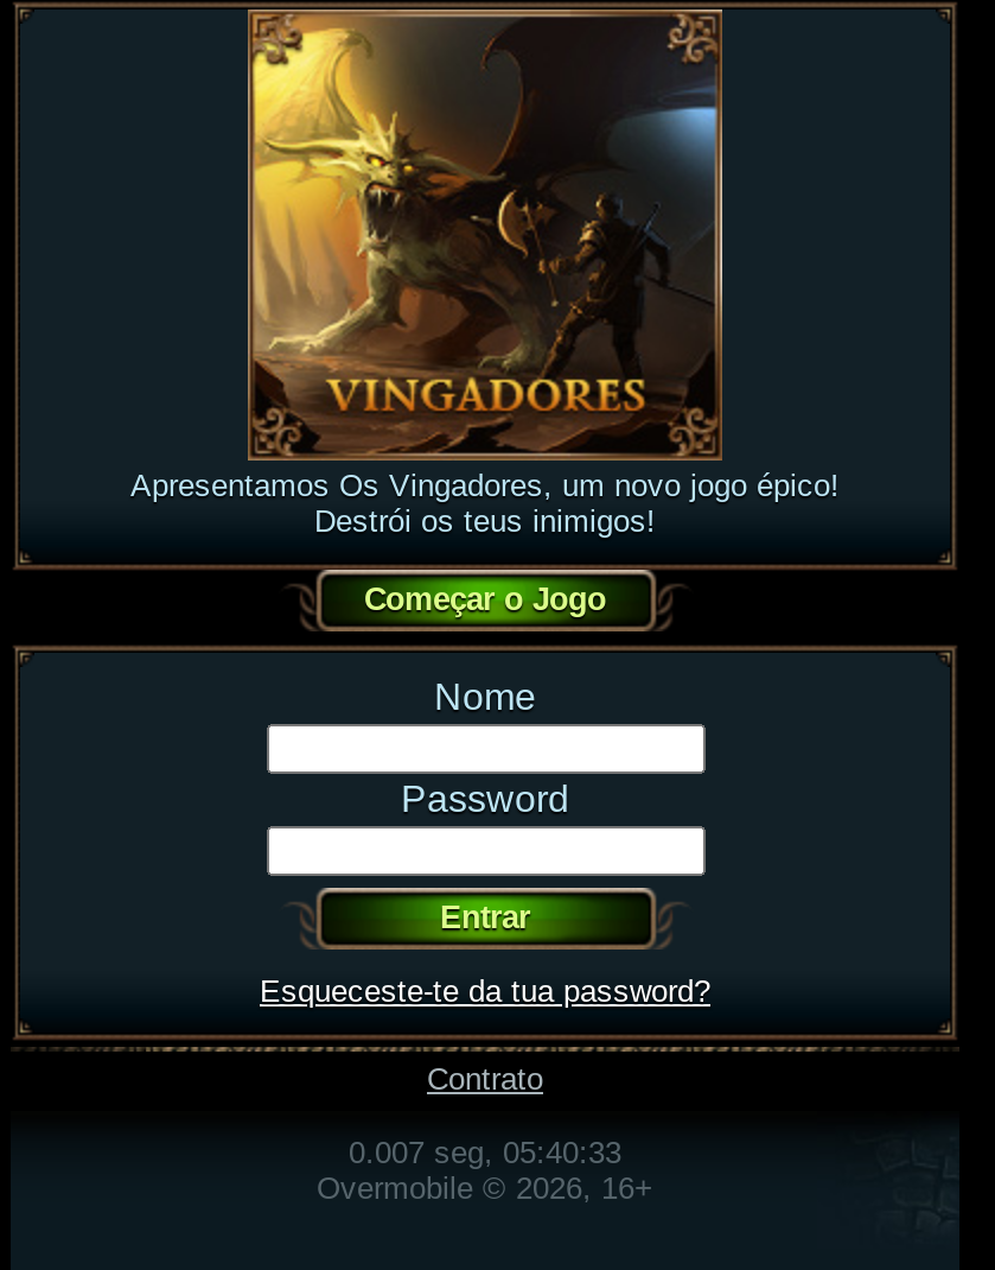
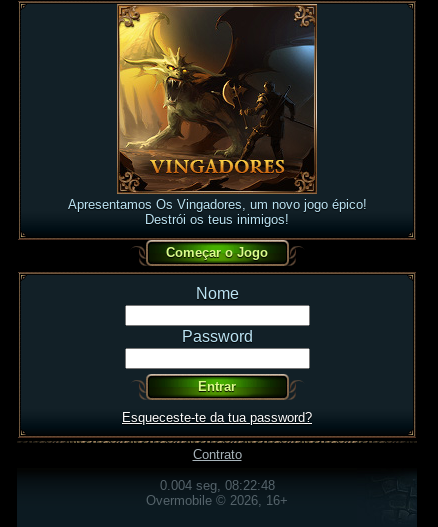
[349,1134,621,1169] 0.007 seg, 05:40:33 -> [159,477,274,492] 0.004 seg, 08:22:48

